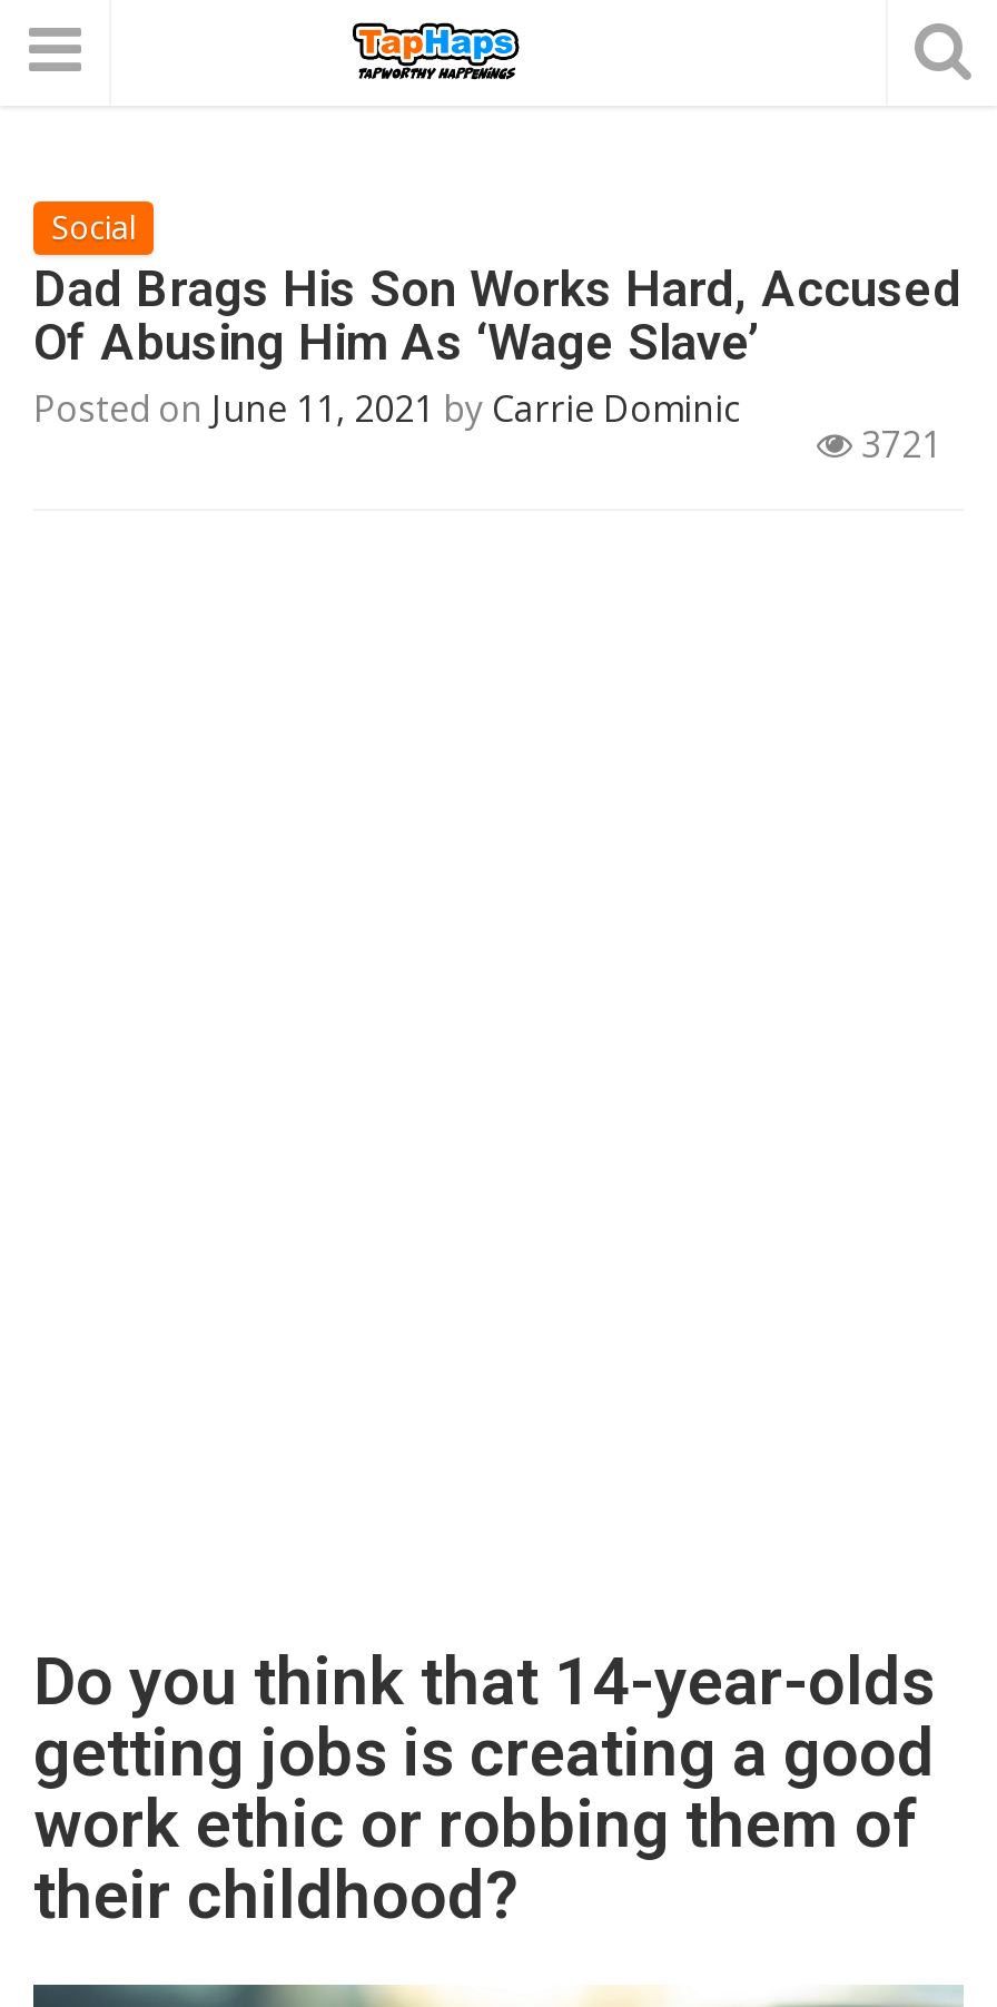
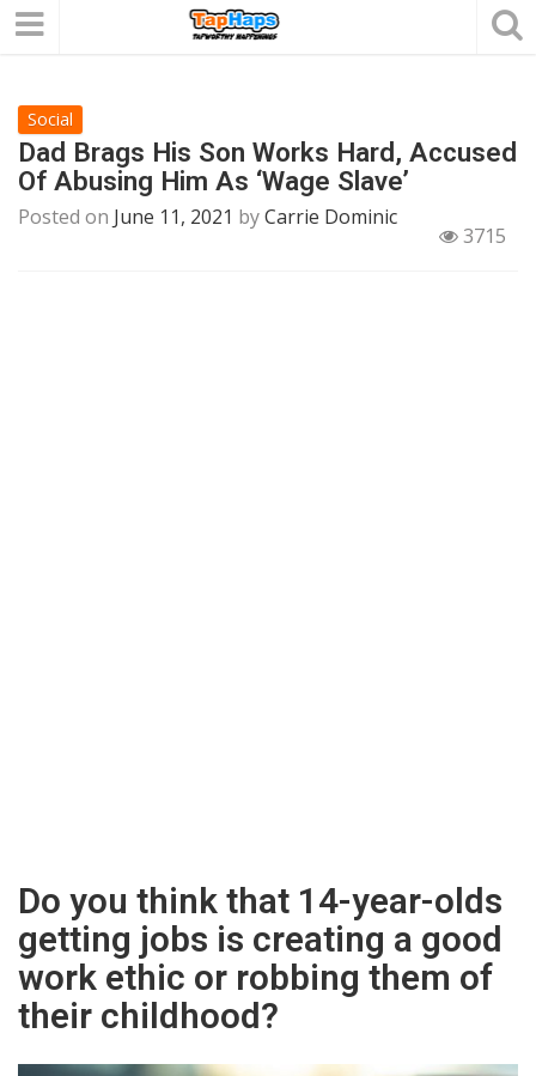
[852,420,941,469] 3721 -> [458,223,506,249] 3715

